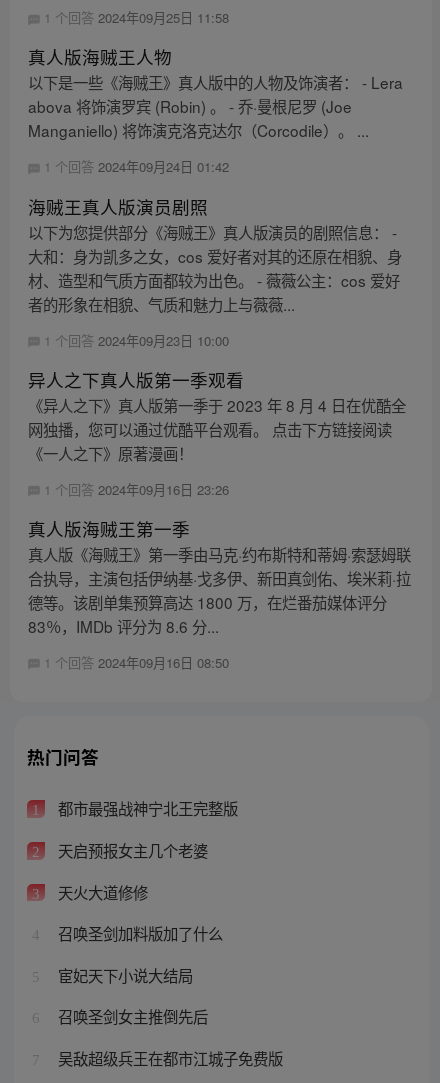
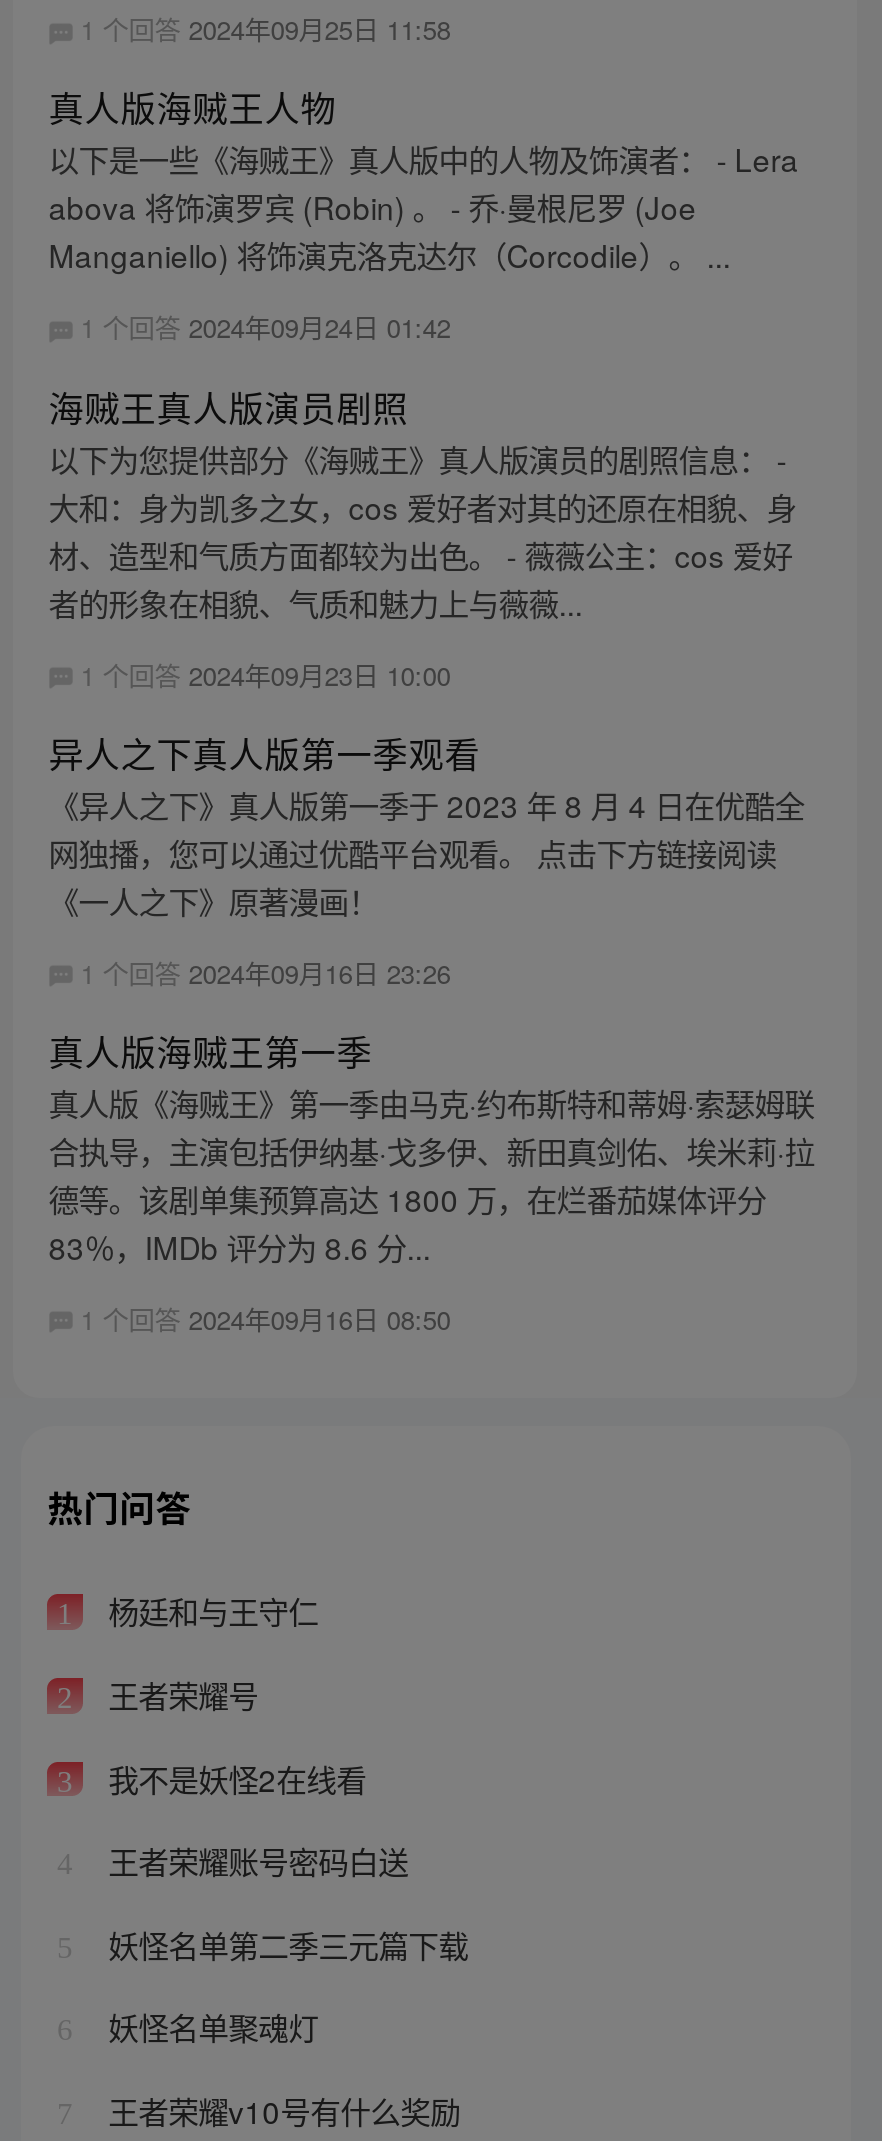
[54,797,238,819] 都市最强战神宁北王完整版 -> [100,1589,318,1633] 杨廷和与王守仁
[54,839,208,861] 天启预报女主几个老婆 -> [100,1672,258,1716] 王者荣耀号
[54,881,148,903] 天火大道修修 -> [100,1755,366,1799] 我不是妖怪2在线看
[54,922,223,944] 召唤圣剑加料版加了什么 -> [100,1839,408,1883] 王者荣耀账号密码白送
[54,964,193,986] 宦妃天下小说大结局 -> [100,1922,468,1966] 妖怪名单第二季三元篇下载
[54,1005,208,1027] 召唤圣剑女主推倒先后 -> [100,2005,318,2049] 妖怪名单聚魂灯
[54,1047,283,1069] 吴敌超级兵王在都市江城子免费版 -> [100,2088,460,2132] 王者荣耀v10号有什么奖励

